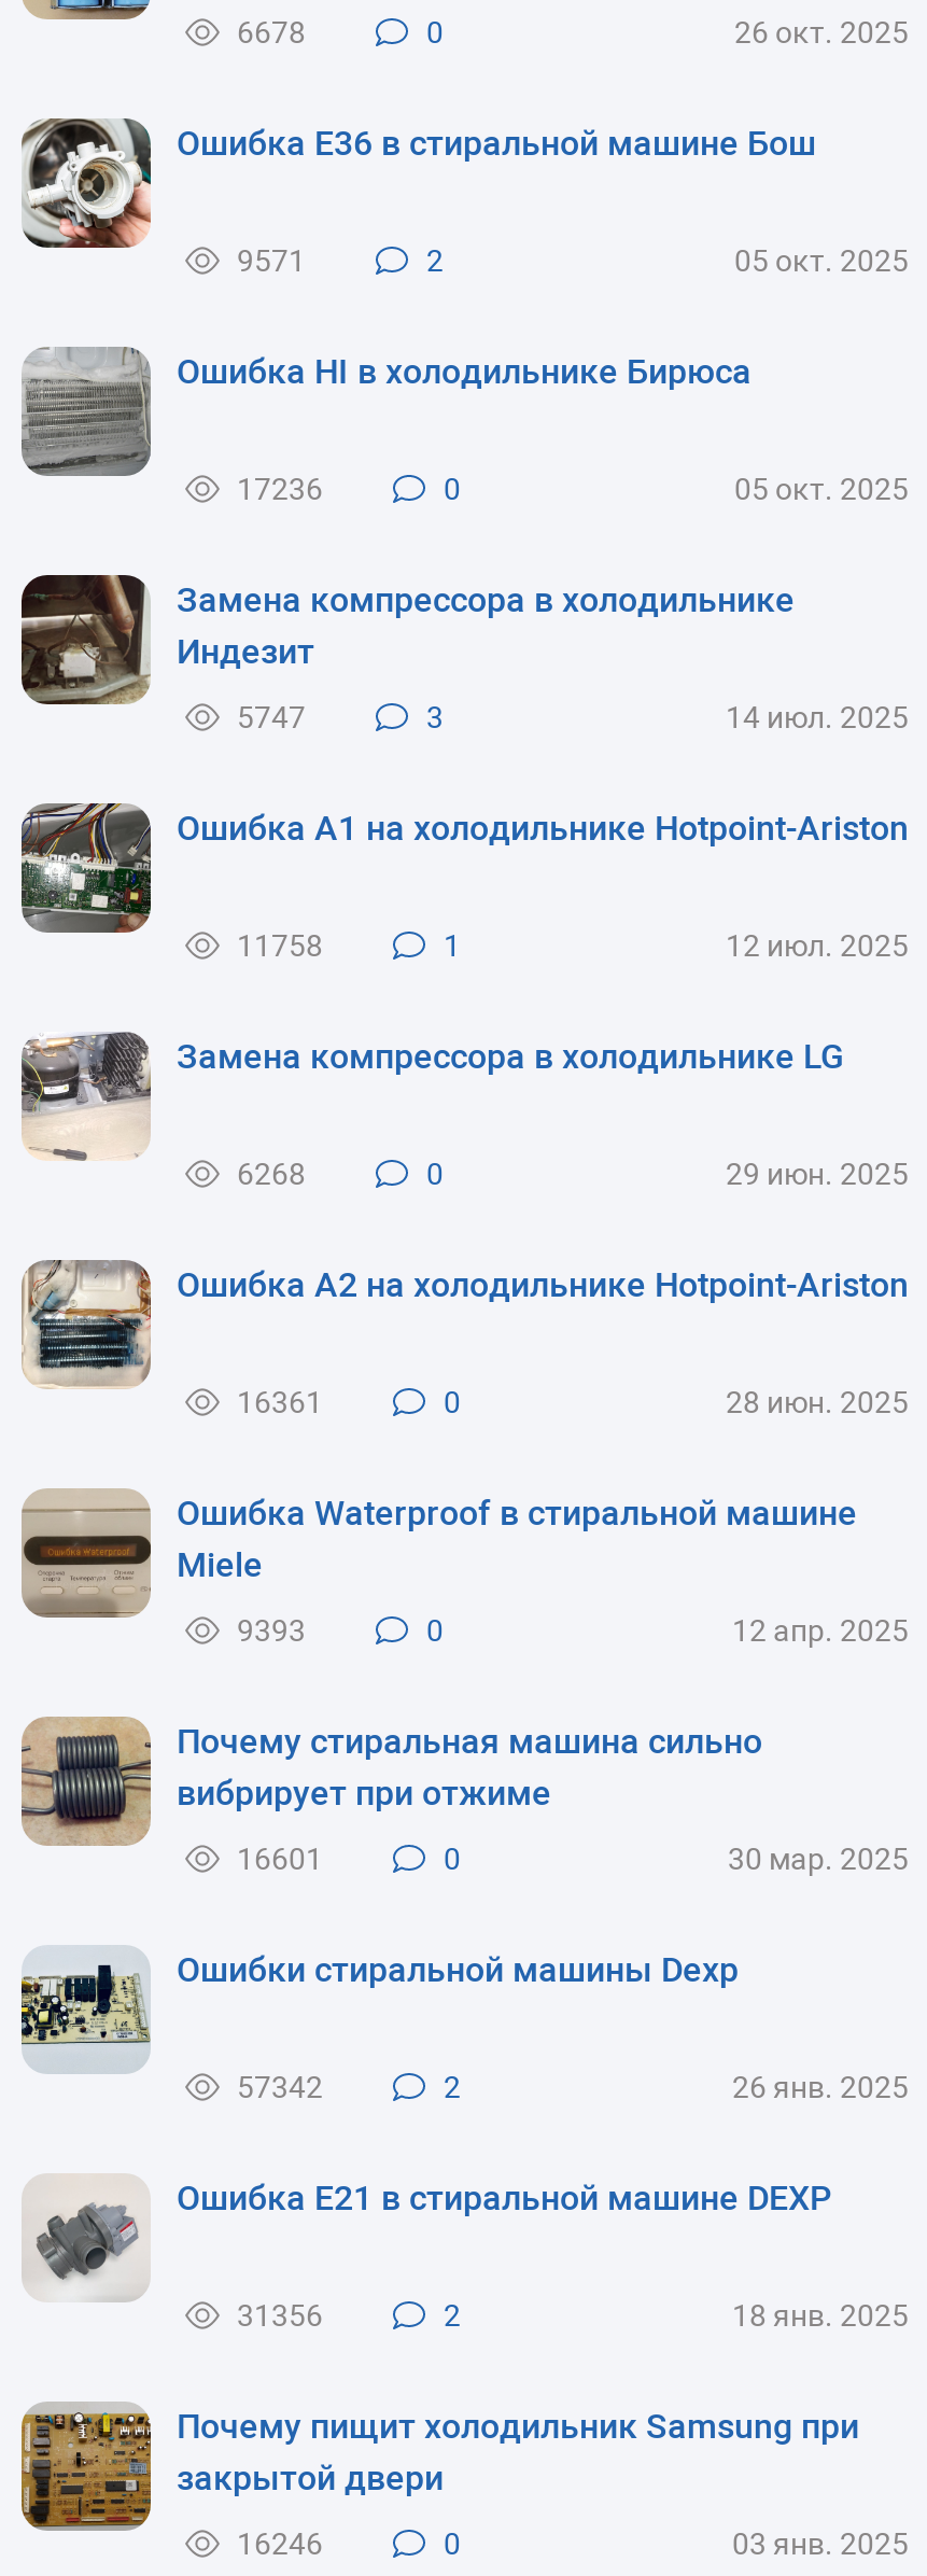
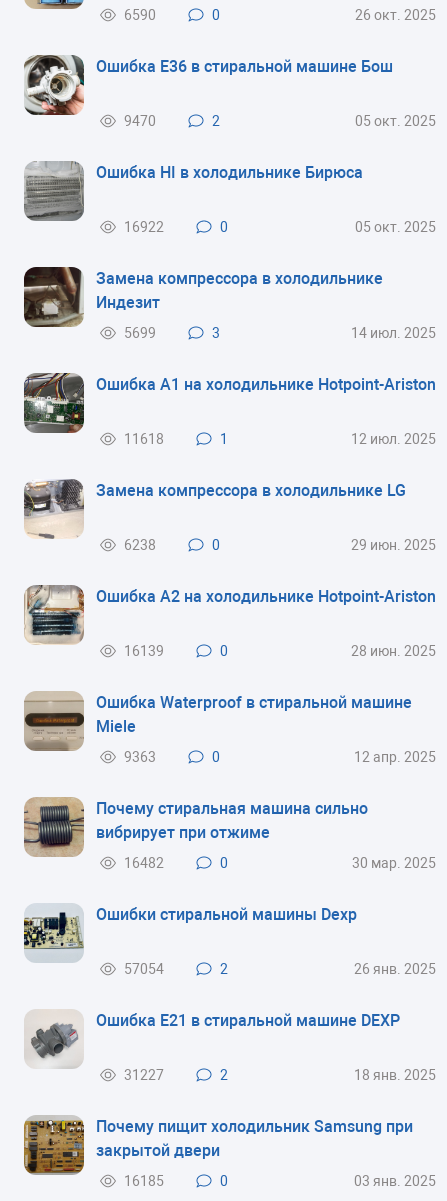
[237,15,306,50] 6678 -> [124,7,156,23] 6590
[237,243,306,278] 9571 -> [124,113,156,129] 9470
[237,472,323,506] 17236 -> [124,219,164,235] 16922
[237,700,306,734] 5747 -> [124,325,156,341] 5699
[237,928,323,963] 11758 -> [124,431,164,447] 11618
[237,1157,306,1191] 6268 -> [124,537,156,553] 6238
[237,1385,323,1419] 16361 -> [124,643,164,659] 16139
[237,1613,306,1648] 9393 -> [124,749,156,765] 9363
[237,1842,323,1876] 16601 -> [124,855,164,871] 16482
[237,2070,323,2104] 57342 -> [124,961,164,977] 57054
[237,2298,323,2333] 31356 -> [124,1067,164,1083] 31227
[237,2526,323,2561] 16246 -> [124,1173,164,1189] 16185

